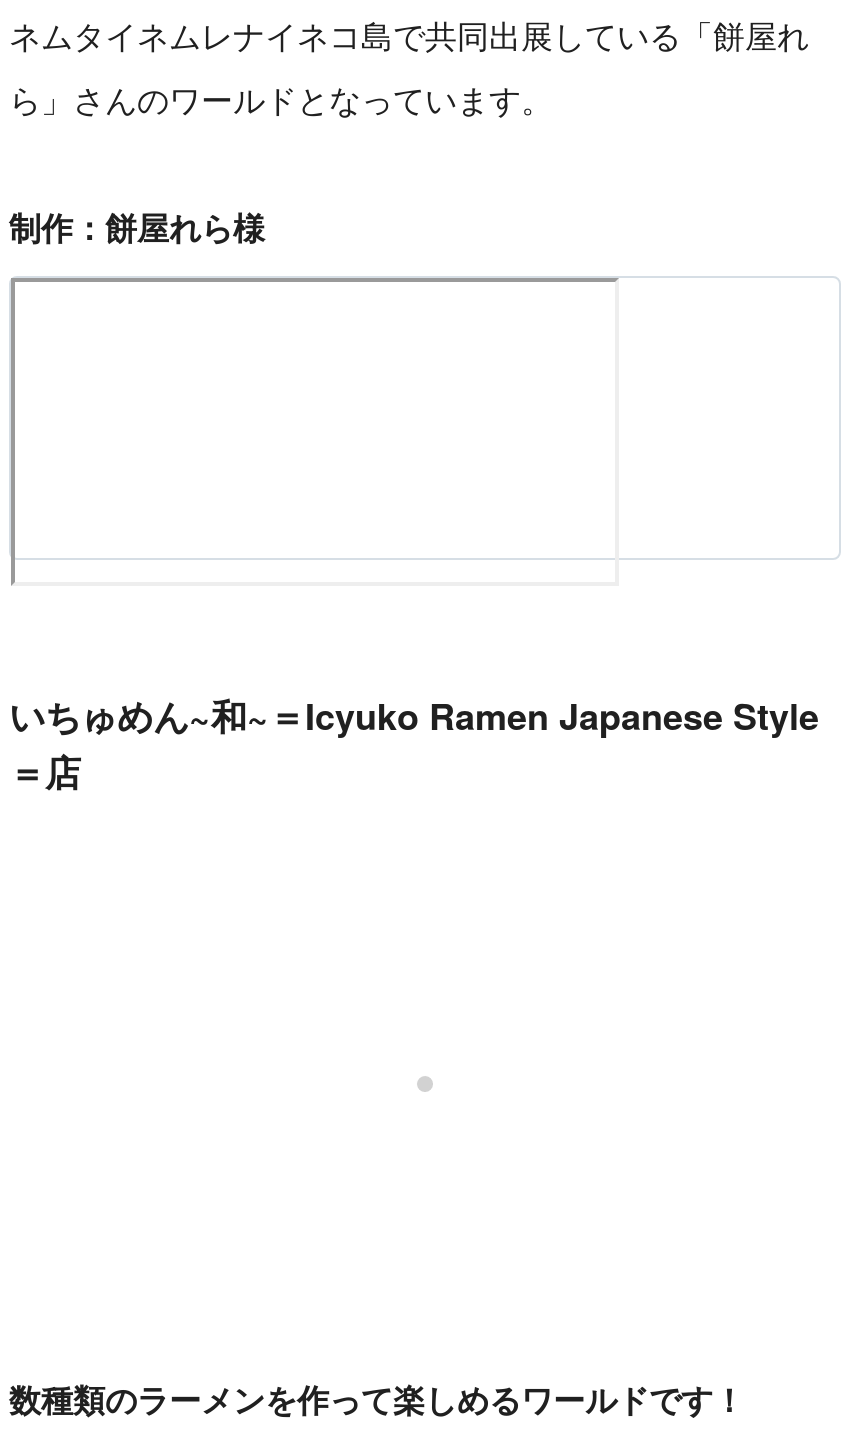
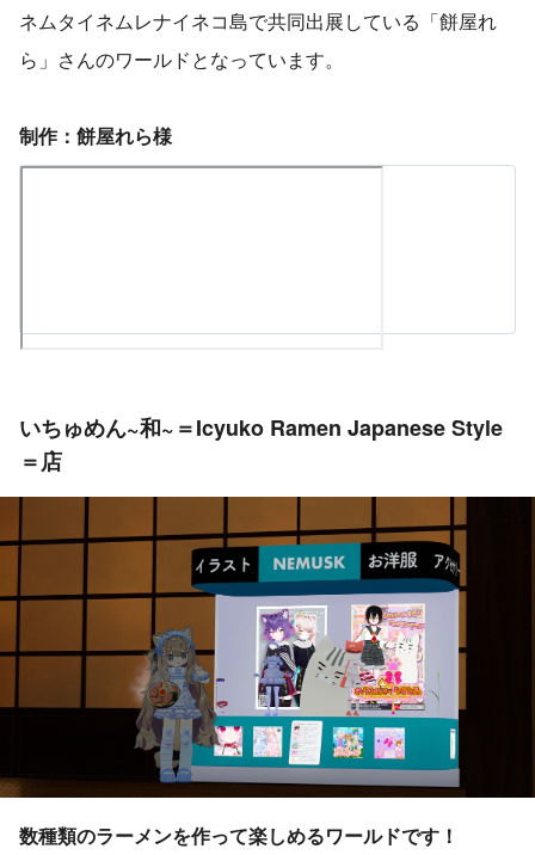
none -> [4,496,531,799] [image]

